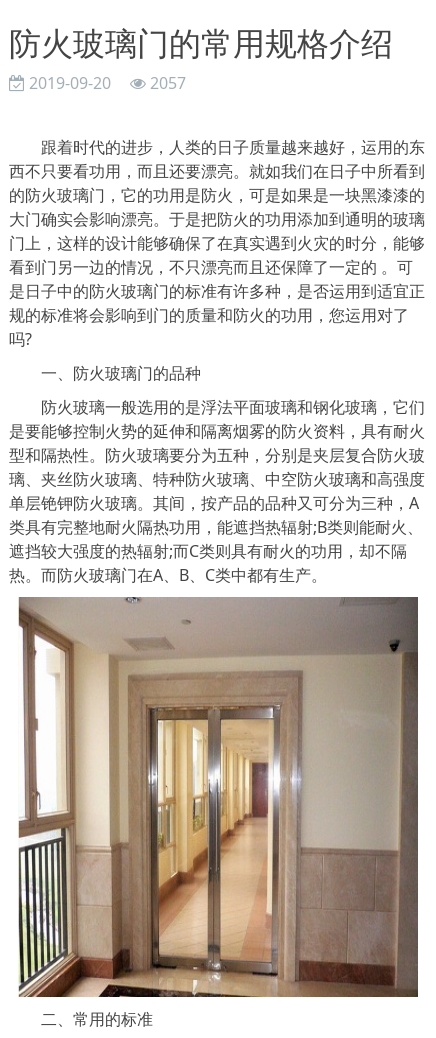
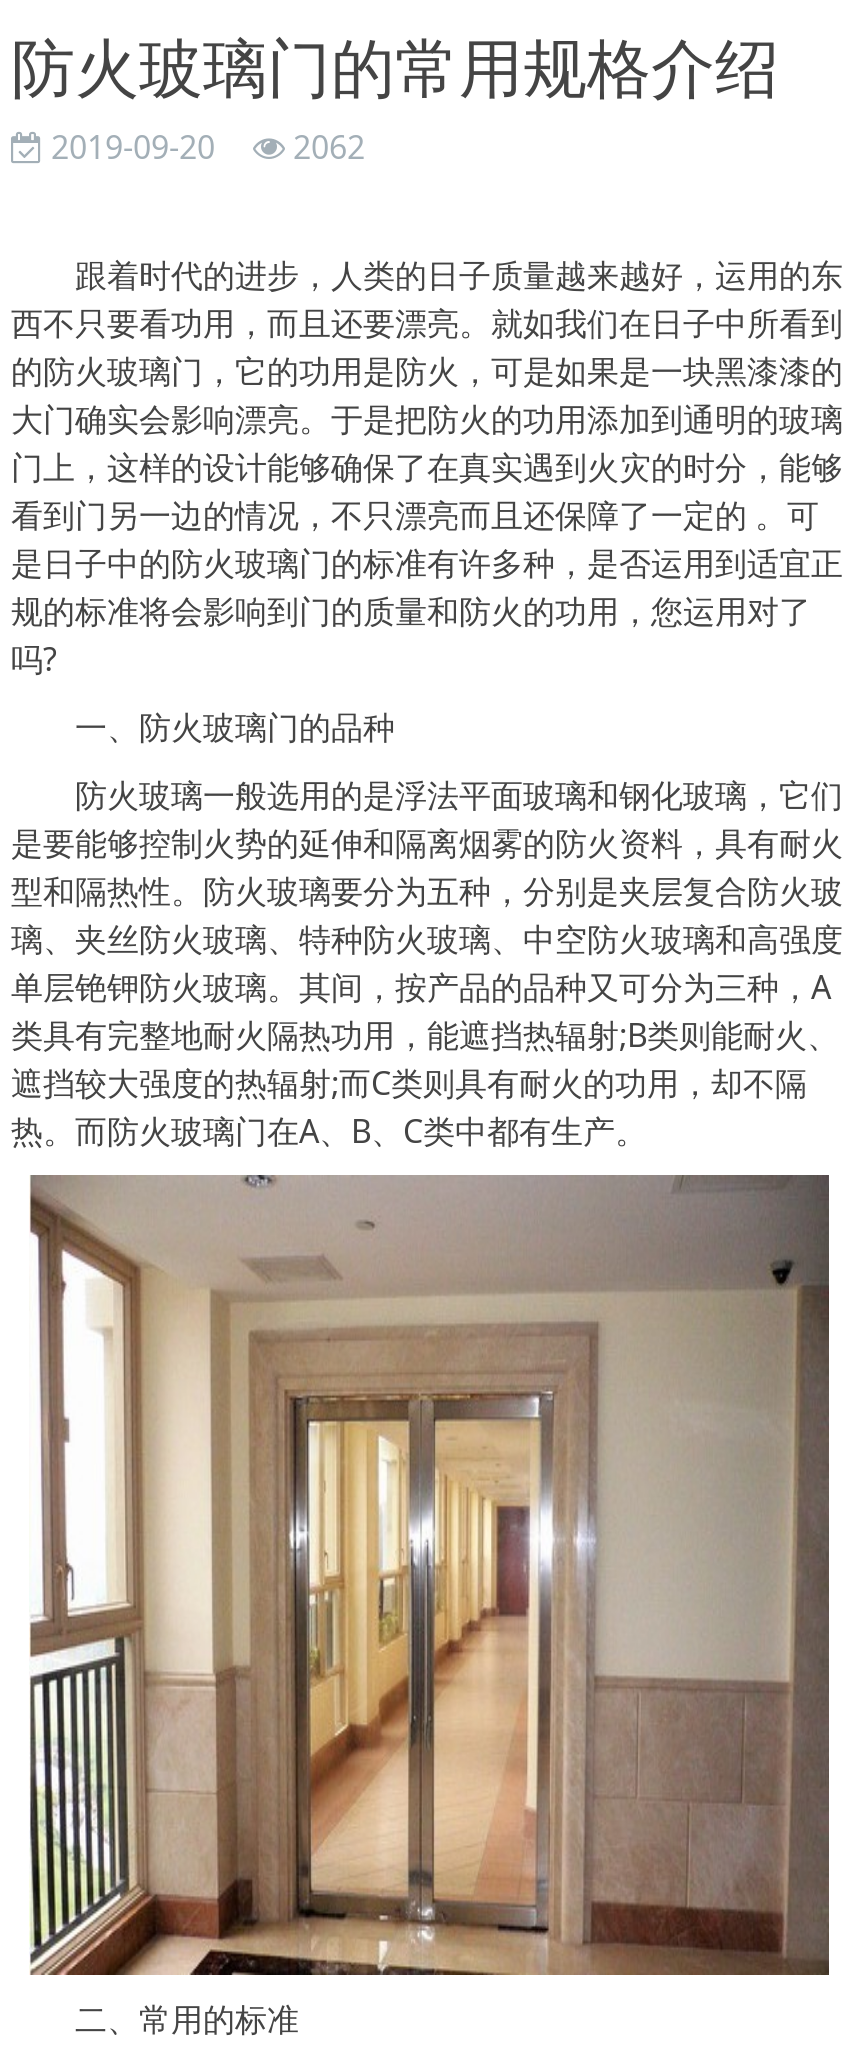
[25,72,186,94] 2019-09-20 2057 -> [43,126,365,170] 2019-09-20 2062

